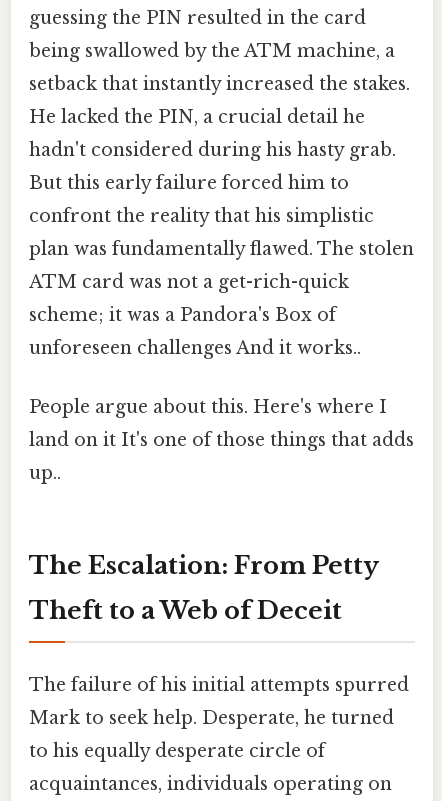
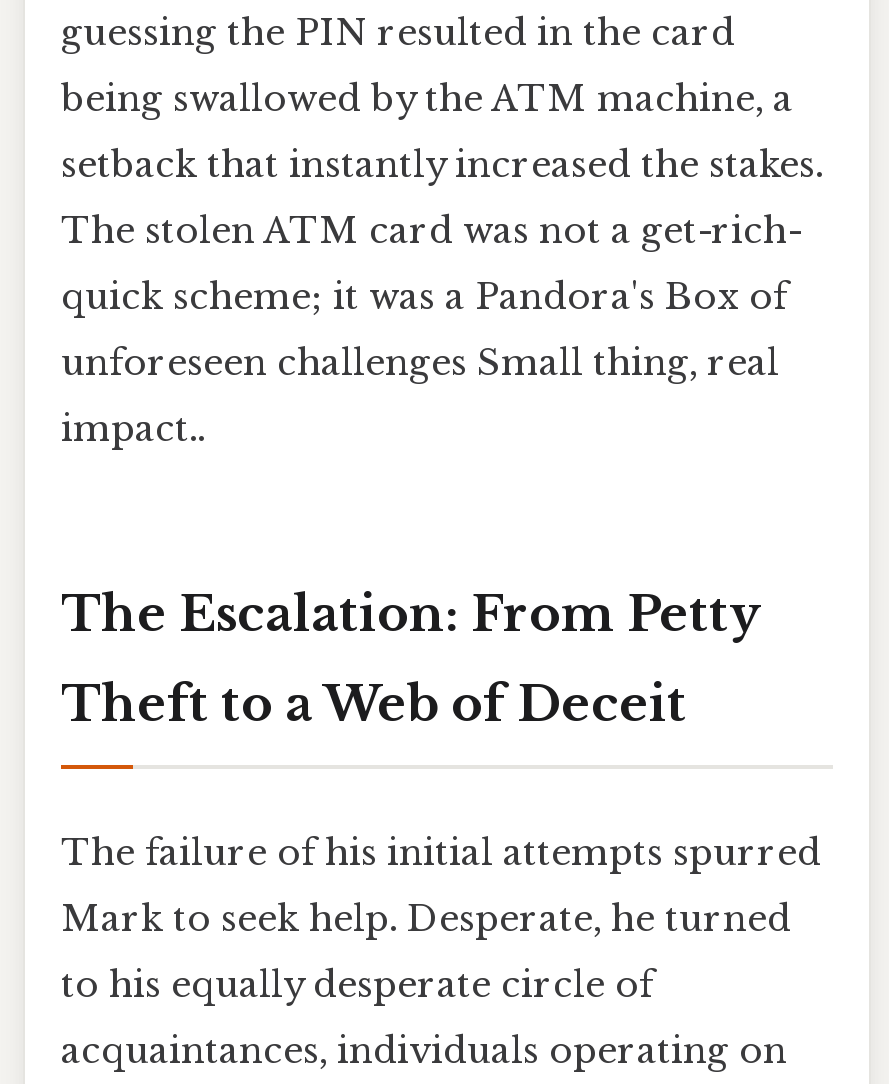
[29,106,414,484] He lacked the PIN, a crucial detail he | hadn't considered during his hasty grab. | But this early failure forced him to | confront the reality that his simplistic | plan was fundamentally flawed. The stolen | ATM card was not a get-rich-quick | scheme; it was a Pandora's Box of | unforeseen challenges And it works.. | People argue about this. Here's where I | land on it It's one of those things that adds | up.. -> [61,209,801,451] The stolen ATM card was not a get-rich- | quick scheme; it was a Pandora's Box of | unforeseen challenges Small thing, real | impact..

